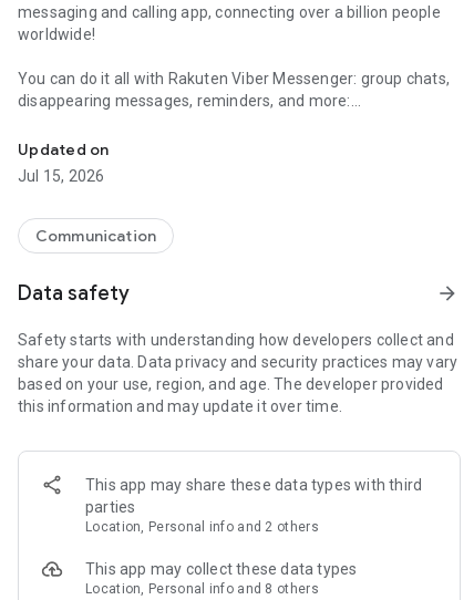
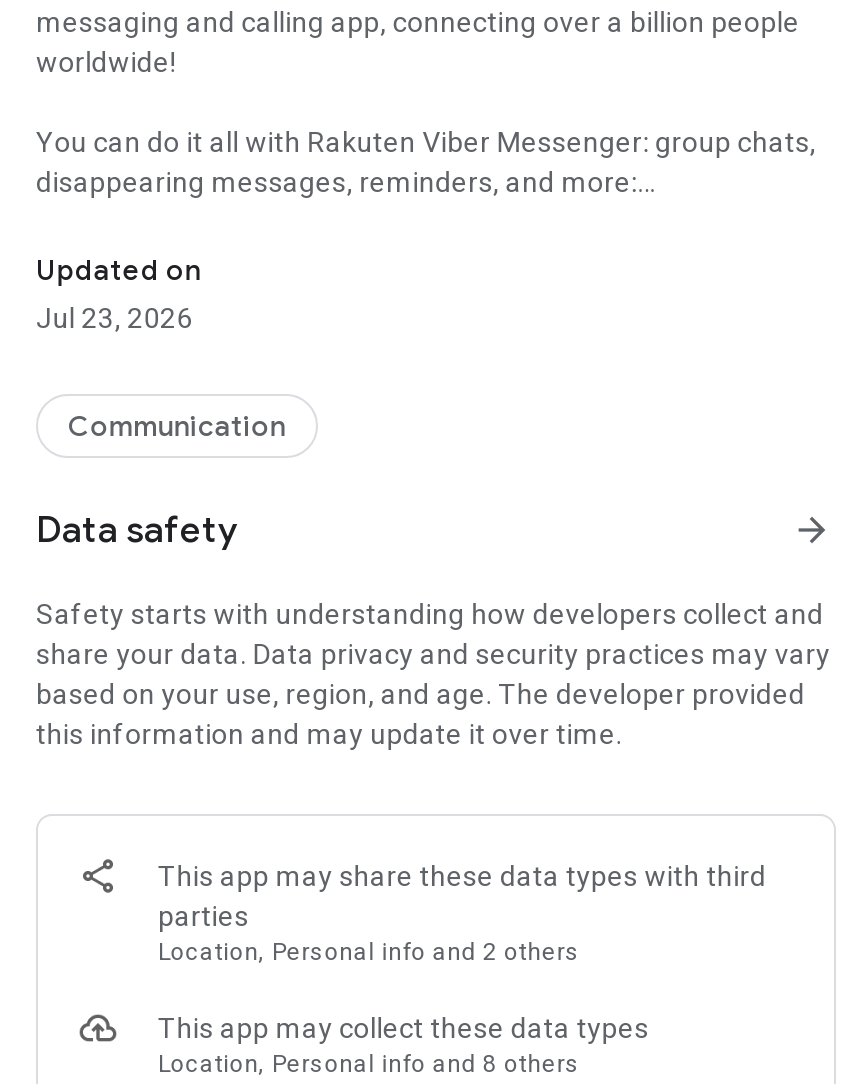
[18,167,105,185] Jul 15, 2026 -> [36,302,193,334] Jul 23, 2026

